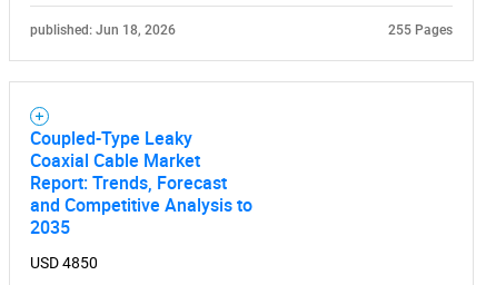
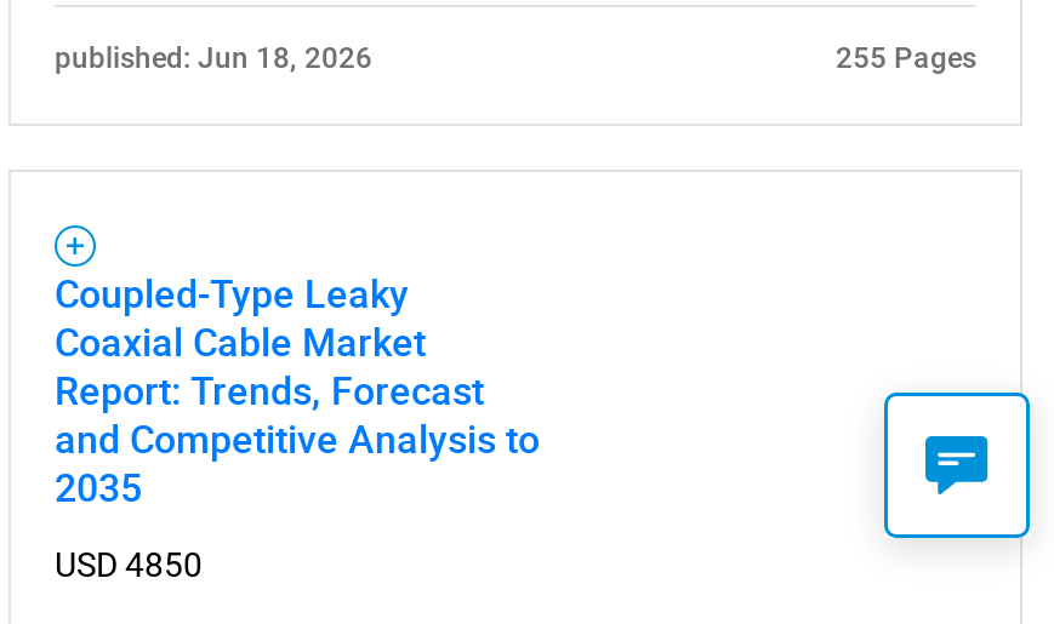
none -> [879,388,1035,548] [image]

